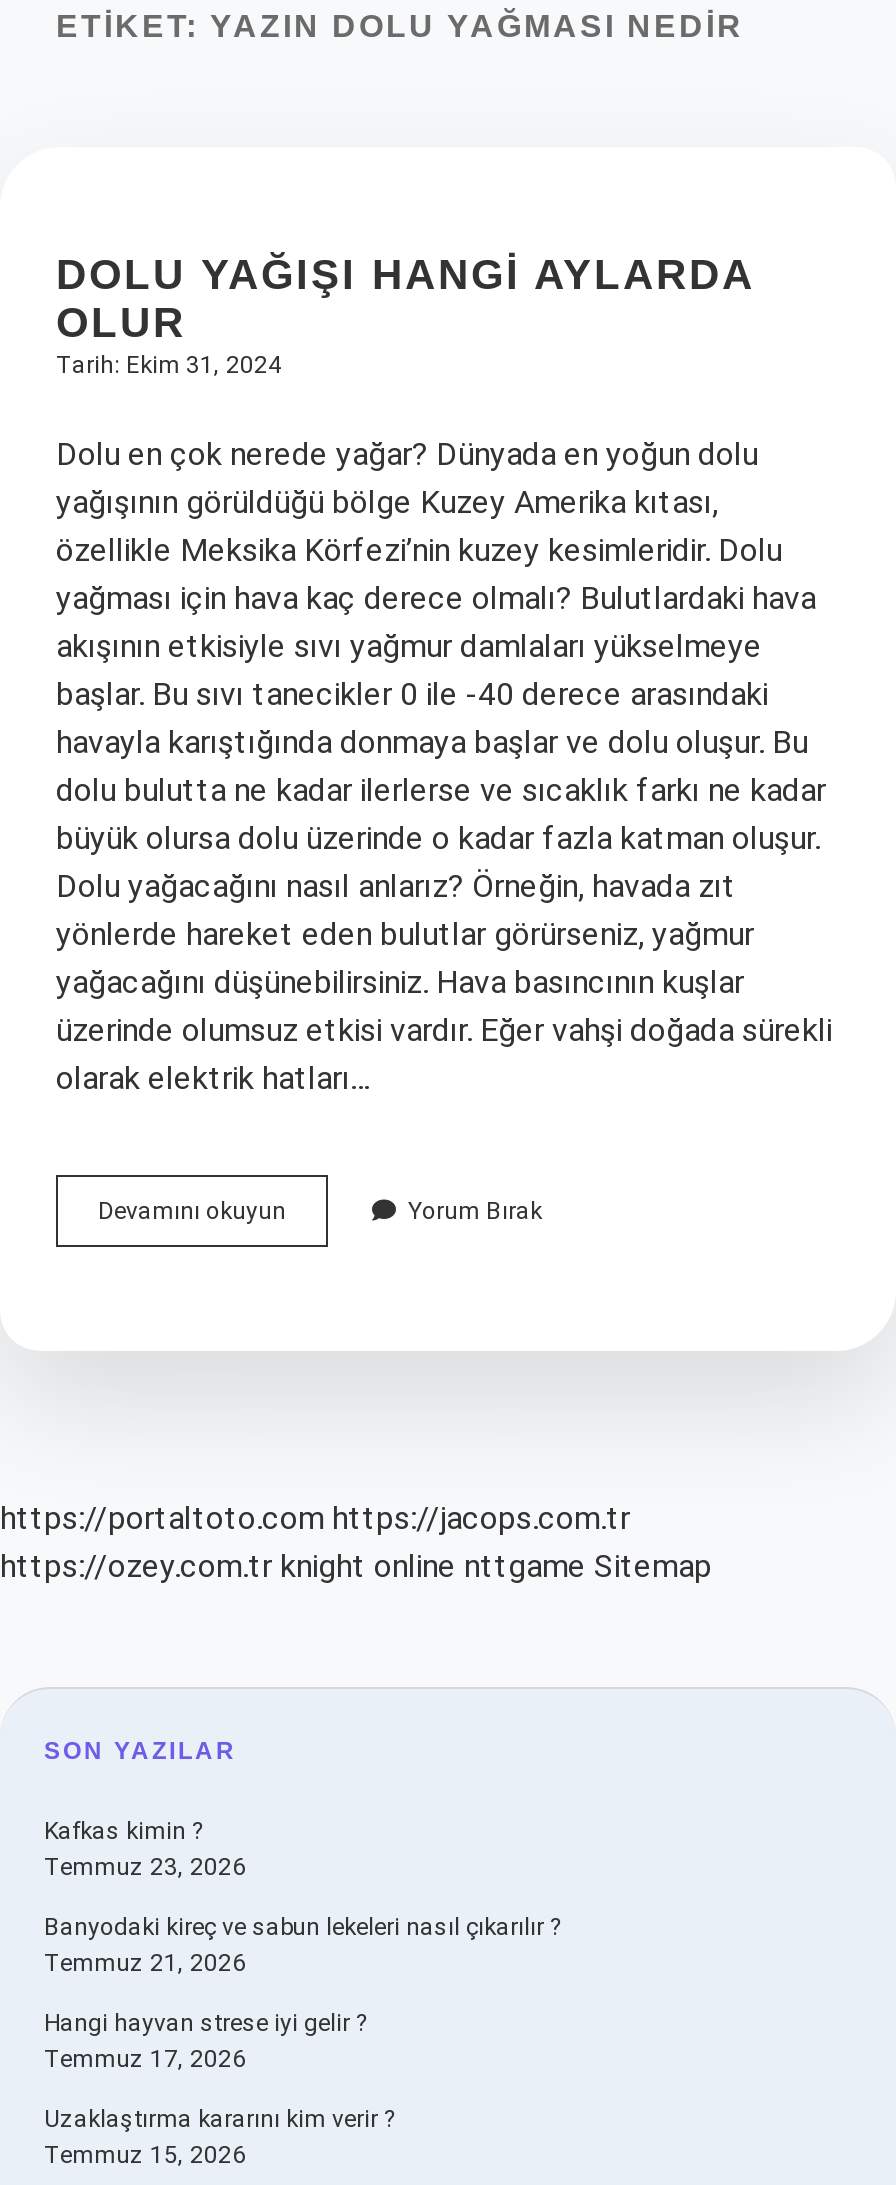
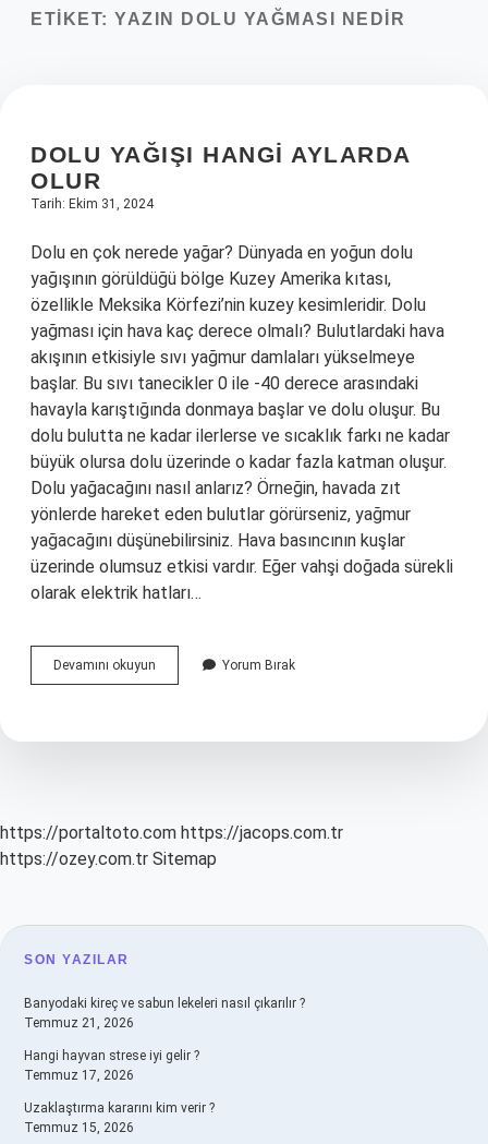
[0,1547,712,1585] https://ozey.com.tr knight online nttgame Sitemap -> [0,848,217,869] https://ozey.com.tr Sitemap
[44,1817,246,1881] Kafkas kimin ? | Temmuz 23, 2026 -> none

